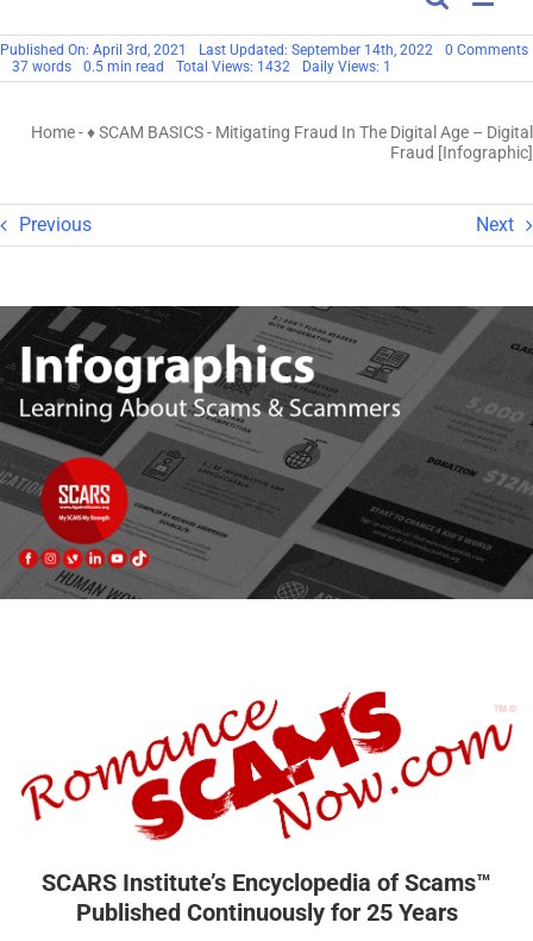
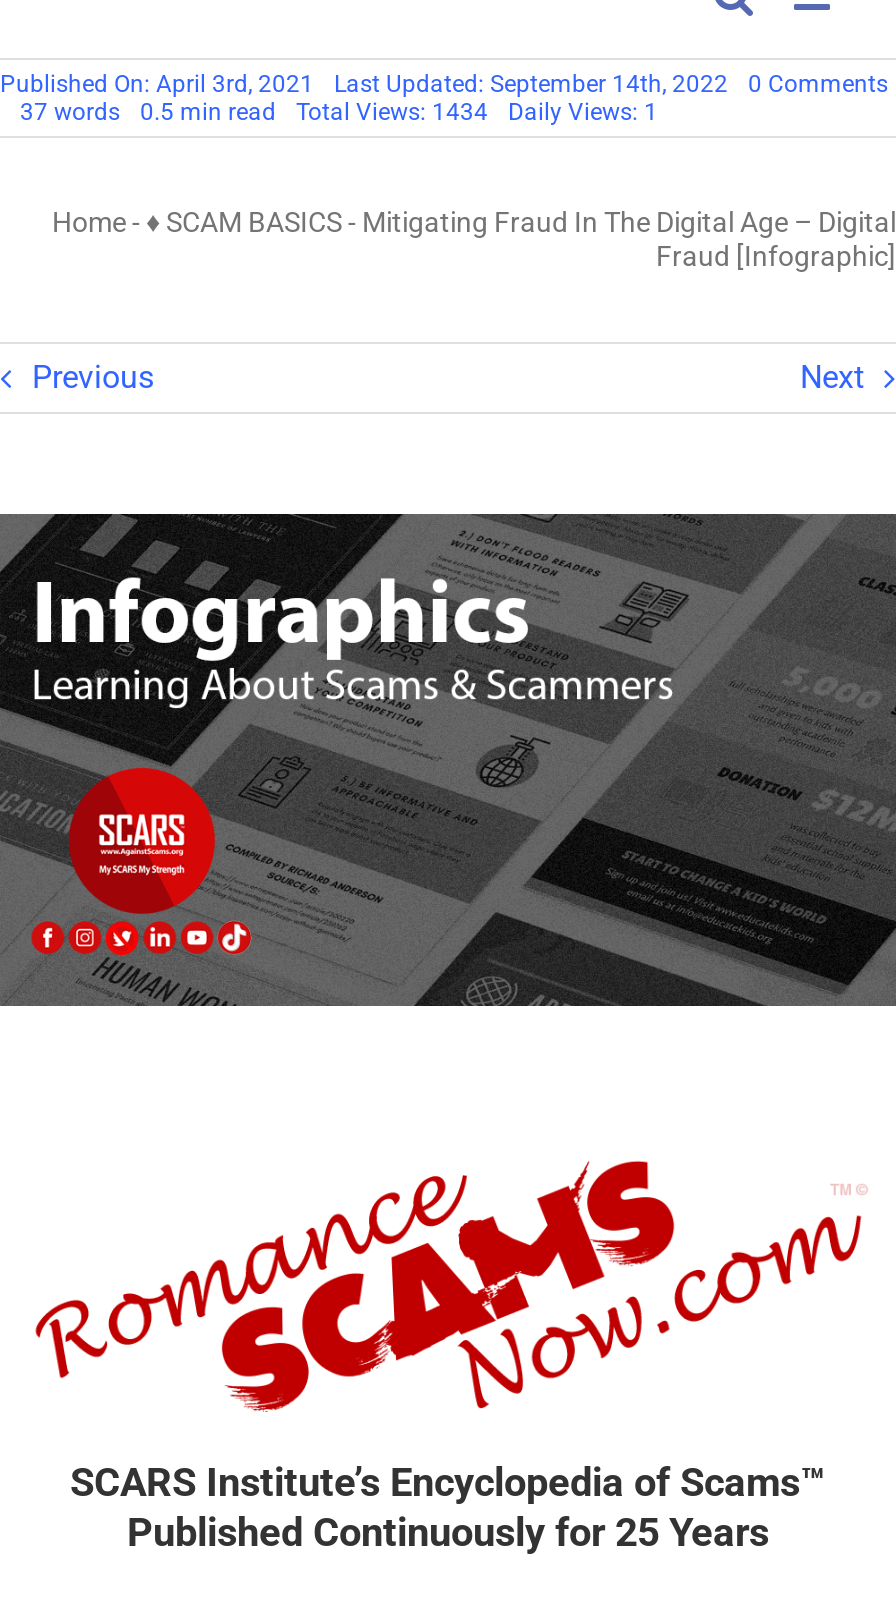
[12,58,391,75] 37 words 0.5 min read Total Views: 1432 Daily Views: 1 -> [20,98,658,126] 37 words 0.5 min read Total Views: 1434 Daily Views: 1

